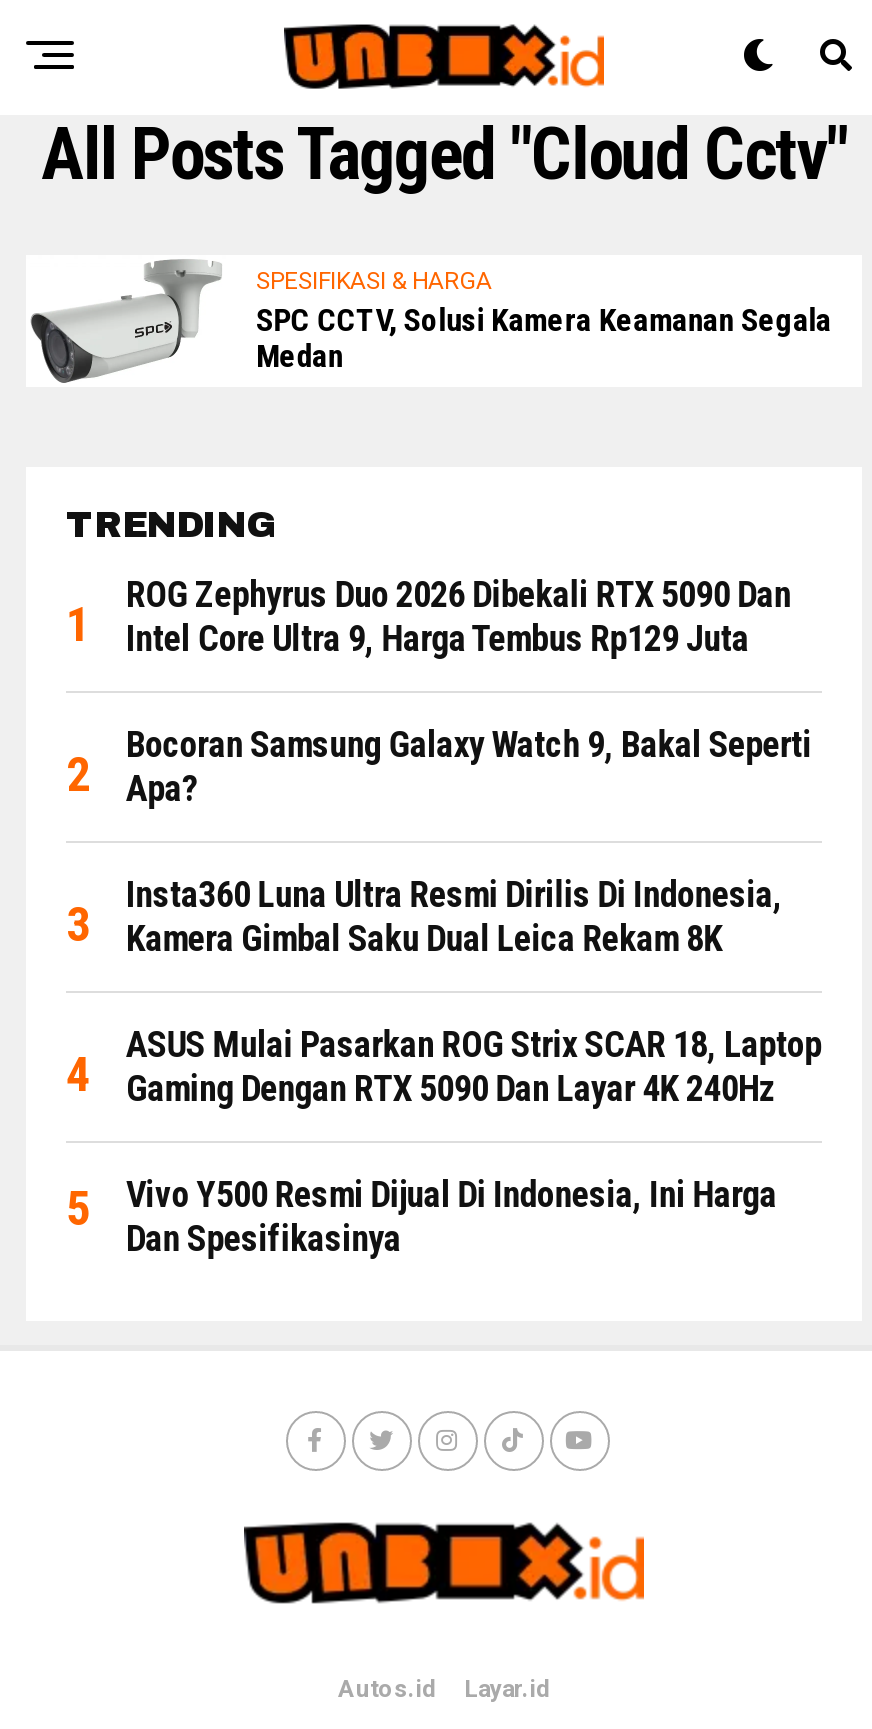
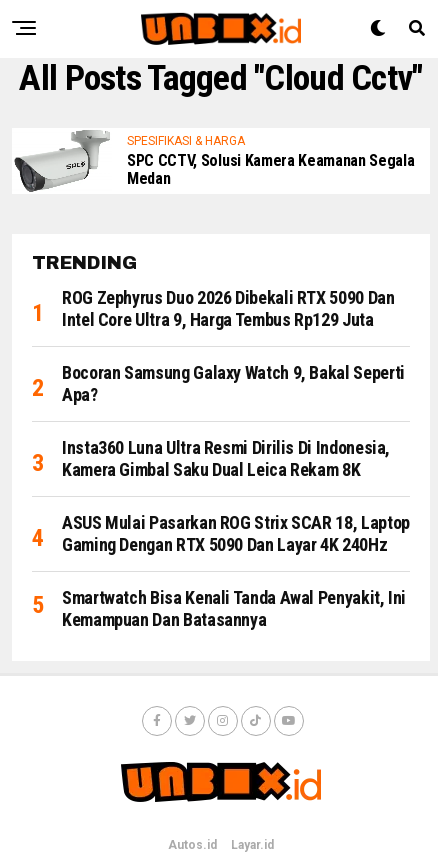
[126,1173,777,1259] Vivo Y500 Resmi Dijual Di Indonesia, Ini Harga | Dan Spesifikasinya -> [62,587,406,630] Smartwatch Bisa Kenali Tanda Awal Penyakit, Ini | Kemampuan Dan Batasannya

